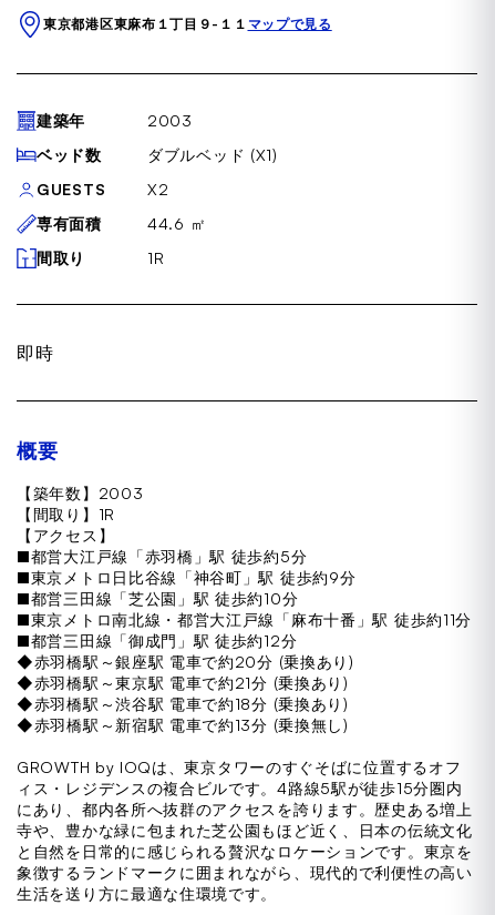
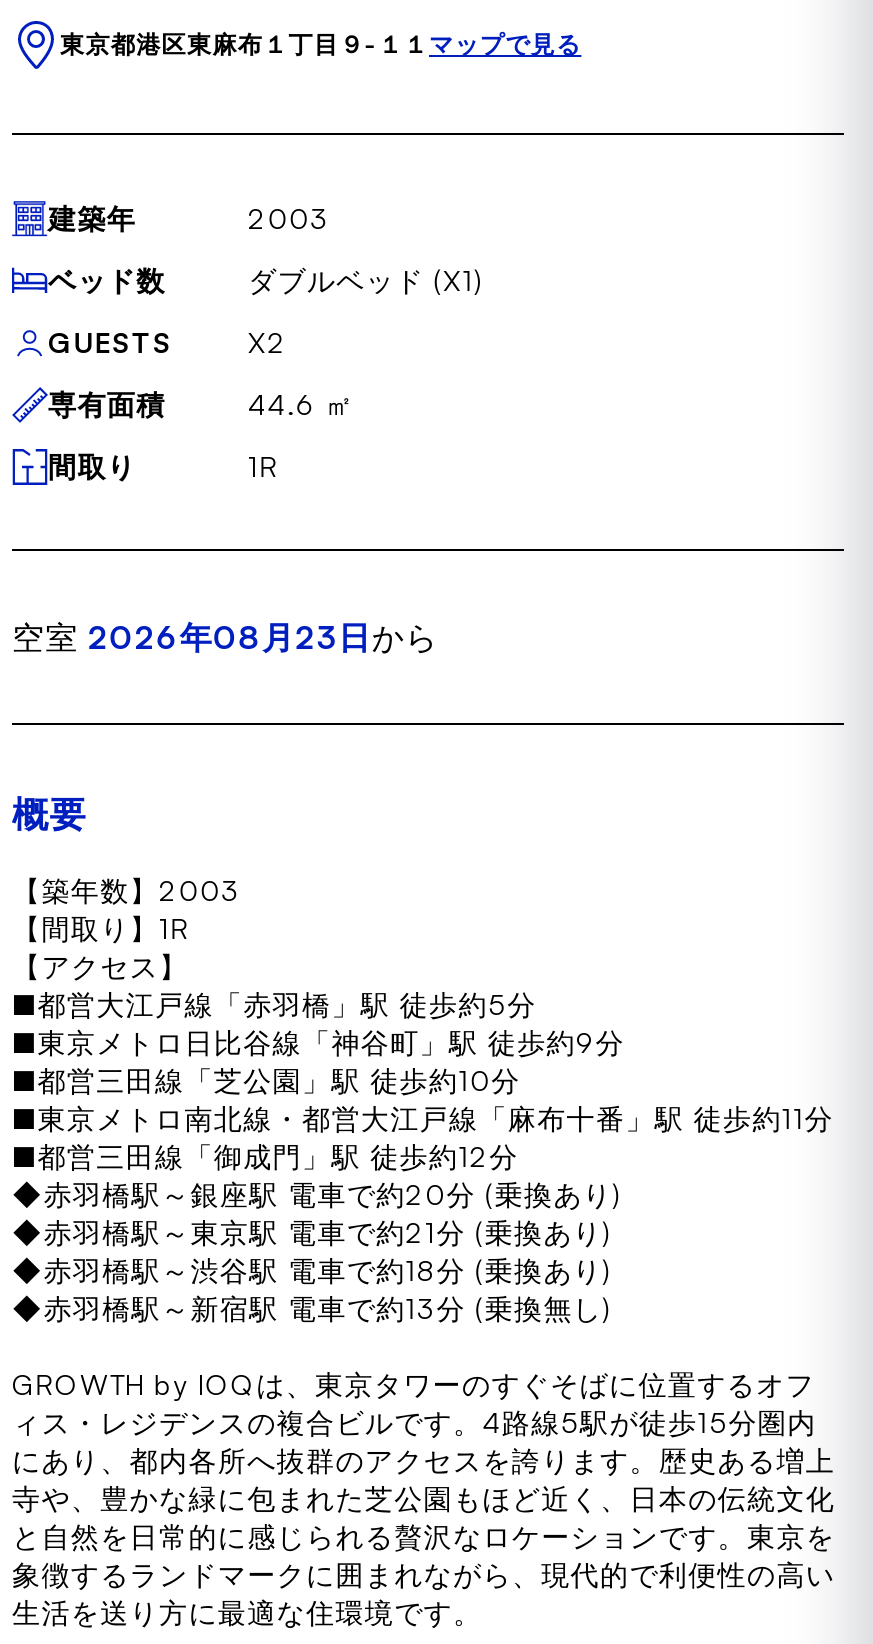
[17,342,54,364] 即時 -> [12,617,438,657] 空室2026年08月23日から

